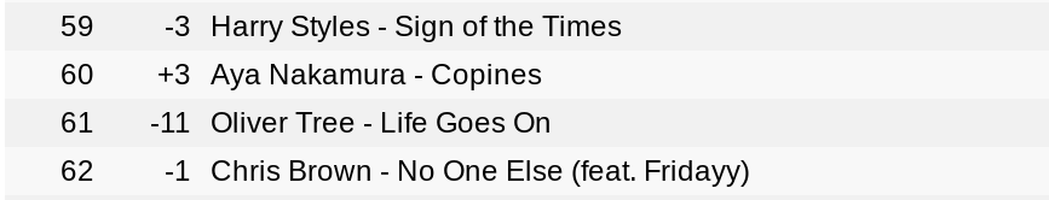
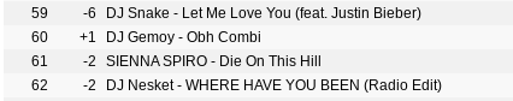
[165,10,622,43] -3 Harry Styles - Sign of the Times -> [83,5,421,22] -6 DJ Snake - Let Me Love You (feat. Justin Bieber)
[157,58,542,92] +3 Aya Nakamura - Copines -> [79,29,261,46] +1 DJ Gemoy - Obh Combi
[150,106,552,140] -11 Oliver Tree - Life Goes On -> [83,53,322,70] -2 SIENNA SPIRO - Die On This Hill
[165,154,750,188] -1 Chris Brown - No One Else (feat. Fridayy) -> [83,77,442,94] -2 DJ Nesket - WHERE HAVE YOU BEEN (Radio Edit)

